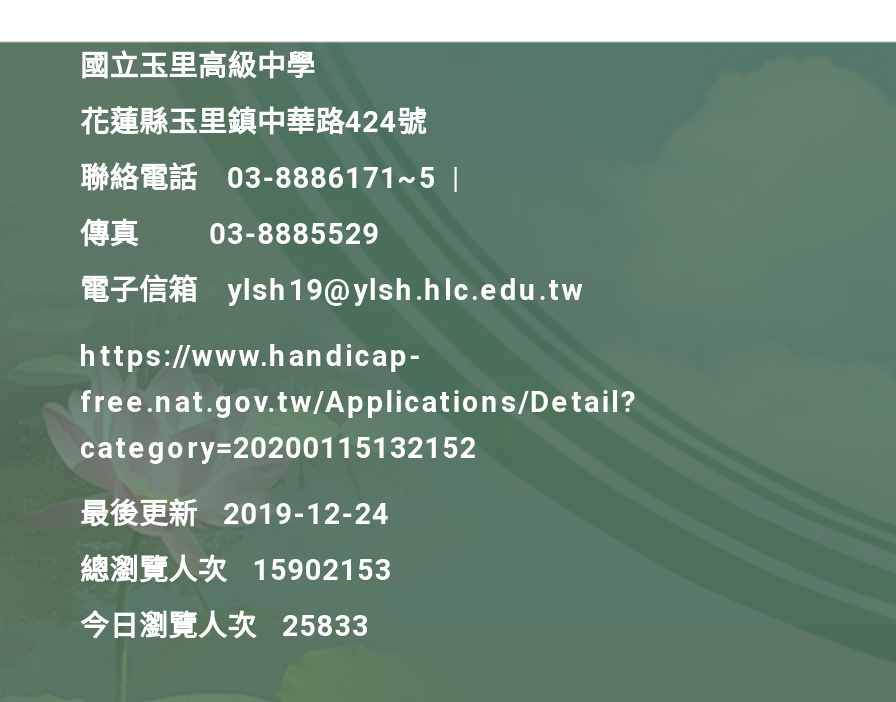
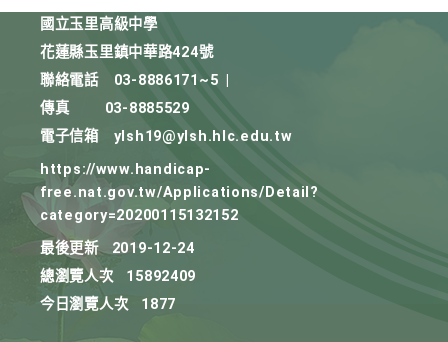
[80,554,392,588] 總瀏覽人次 15902153 -> [40,268,196,285] 總瀏覽人次 15892409
[80,610,369,644] 今日瀏覽人次 25833 -> [40,296,176,313] 今日瀏覽人次 1877

